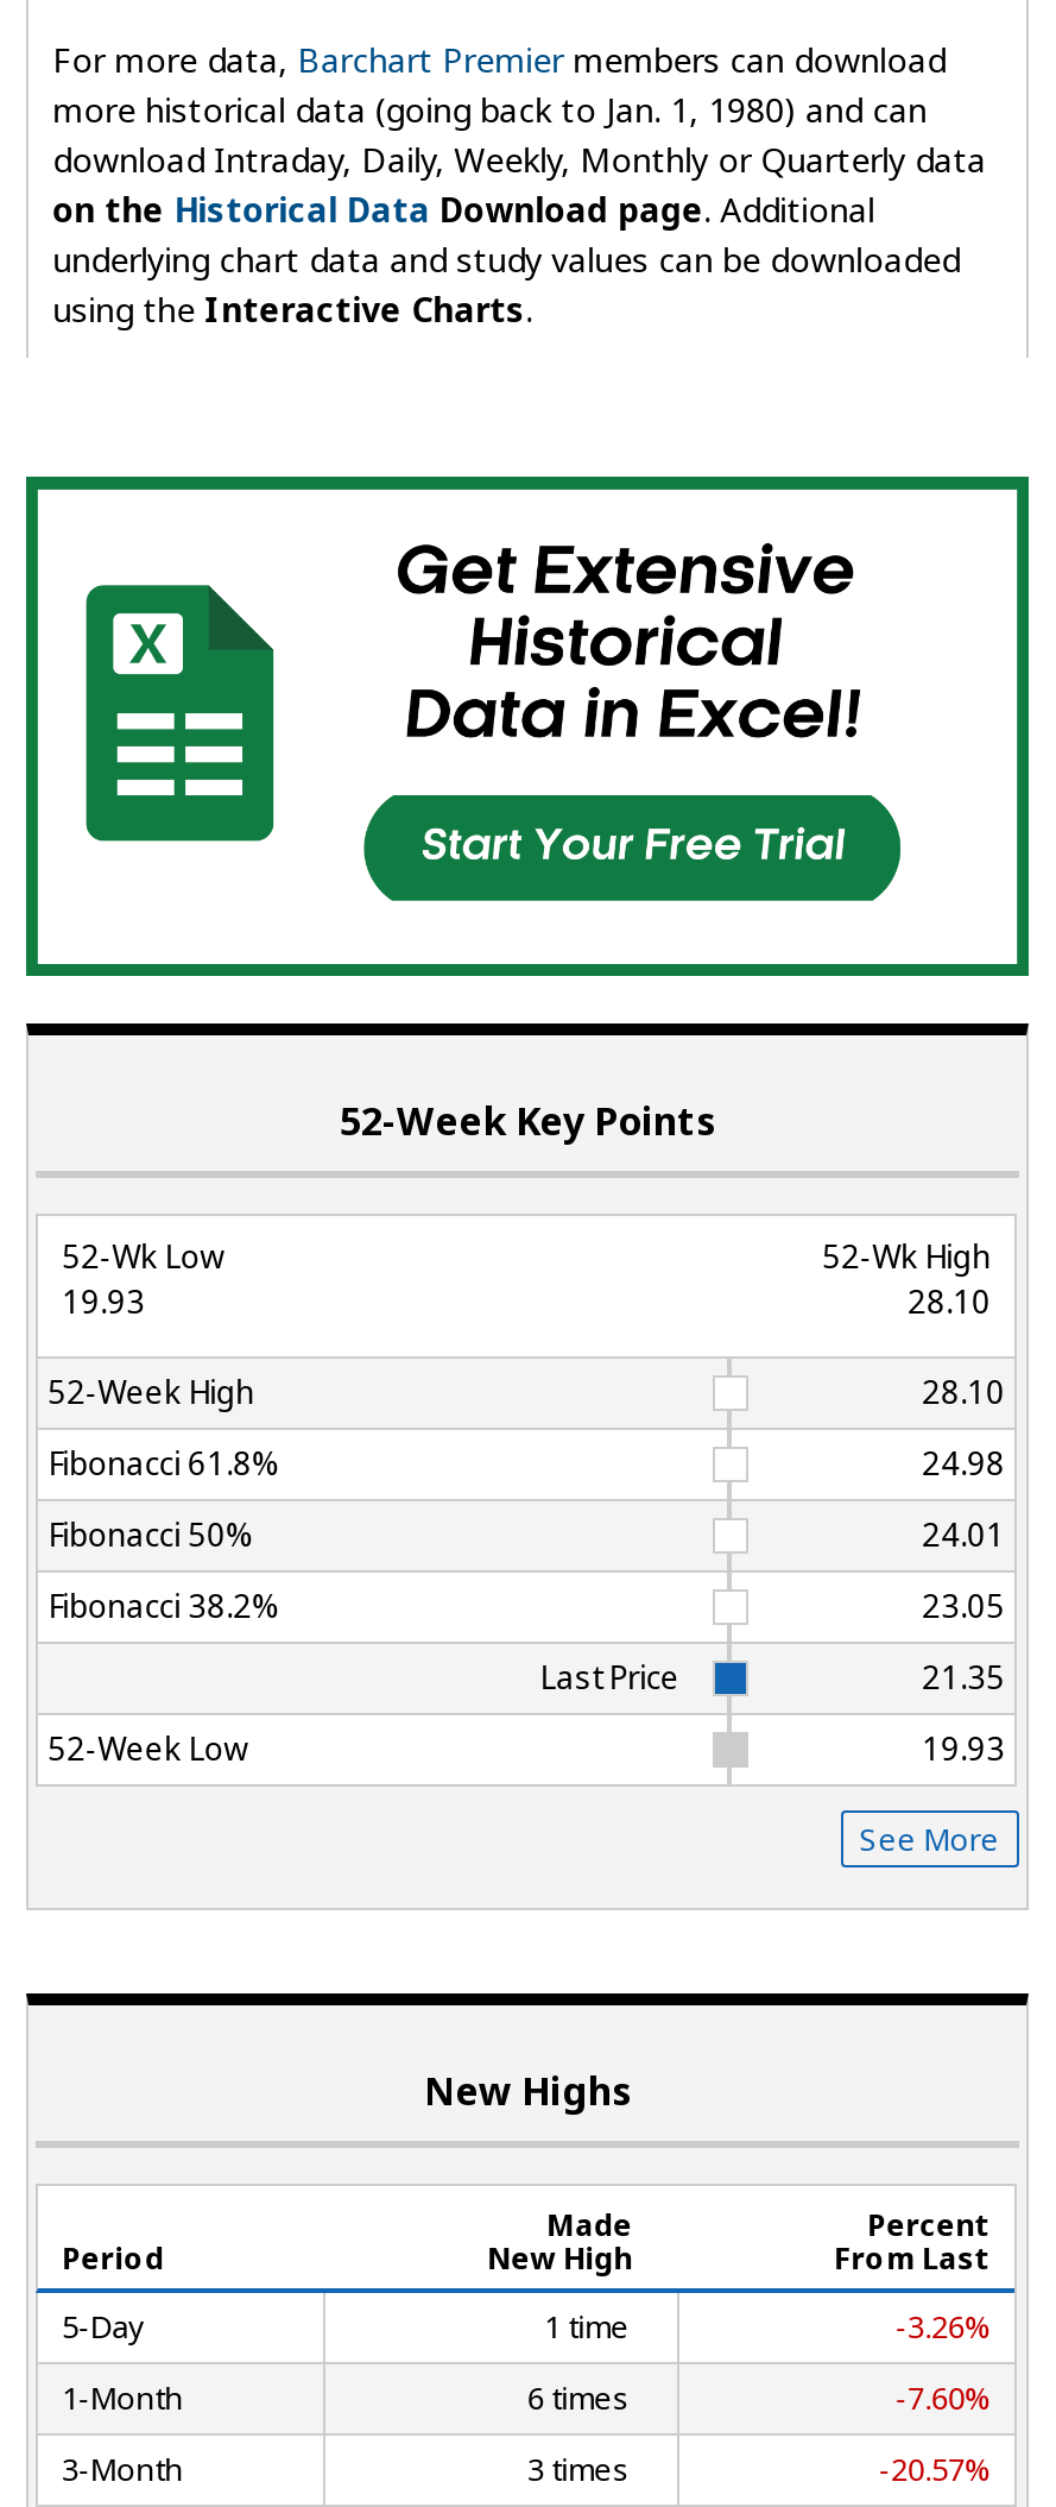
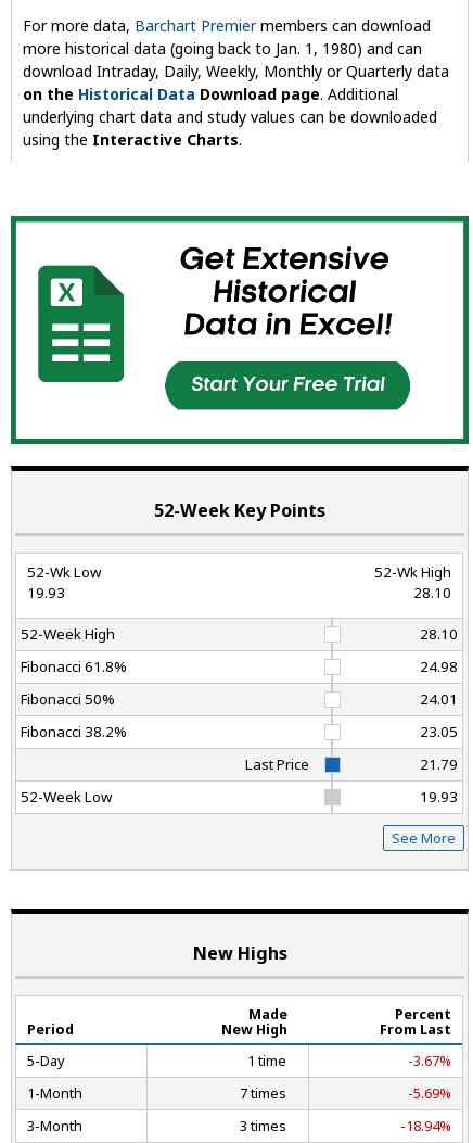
[922,1656,1005,1699] 21.35 -> [420,755,458,774] 21.79
[896,2305,991,2348] -3.26% -> [408,1051,451,1070] -3.67%
[528,2377,630,2420] 6 times -> [240,1084,287,1103] 7 times
[896,2377,991,2420] -7.60% -> [408,1084,451,1103] -5.69%
[879,2448,991,2491] -20.57% -> [400,1116,451,1136] -18.94%

